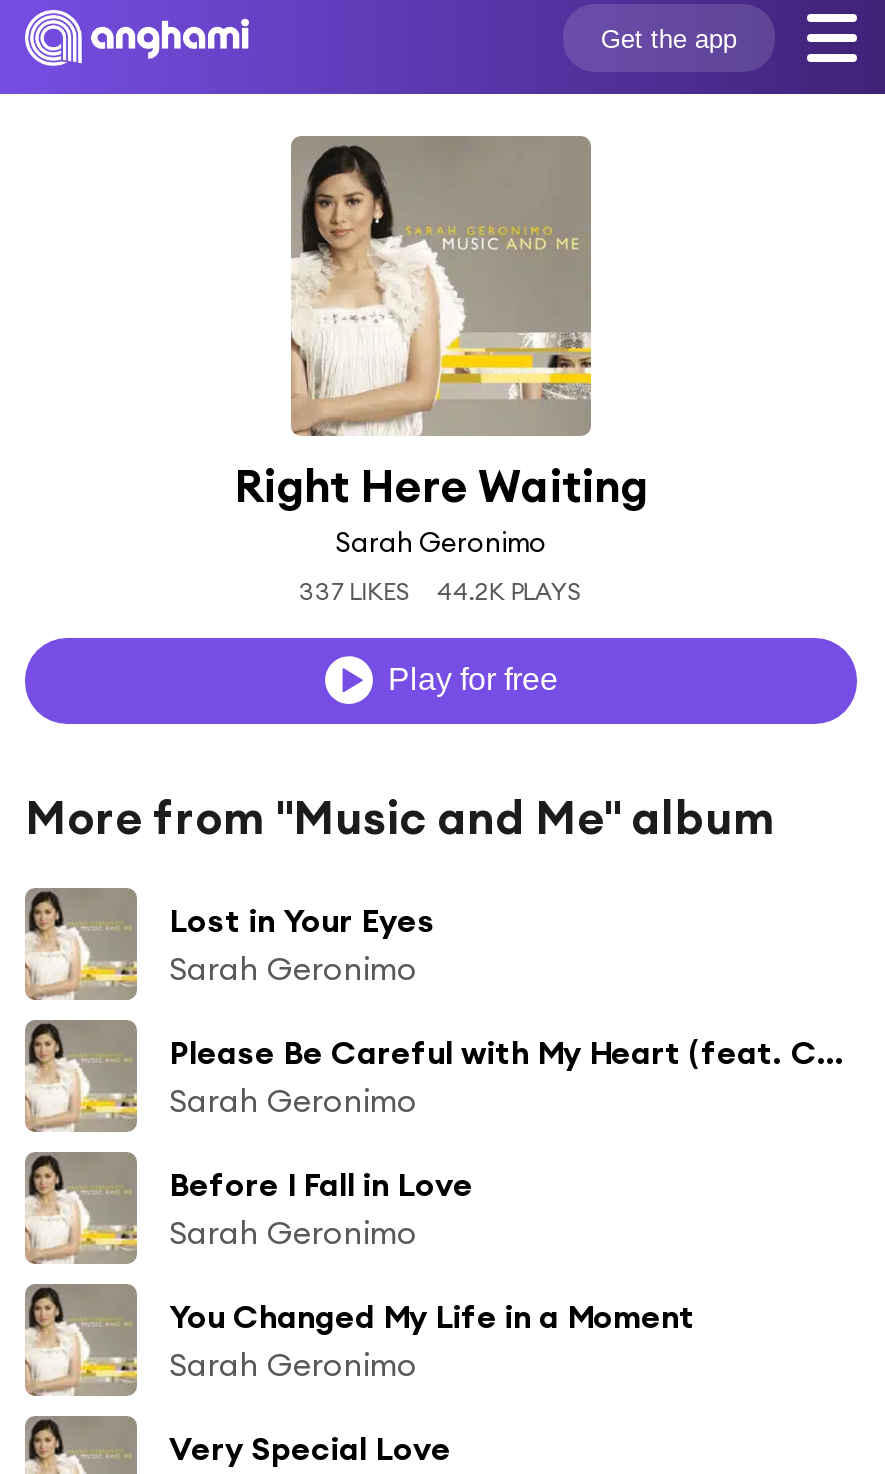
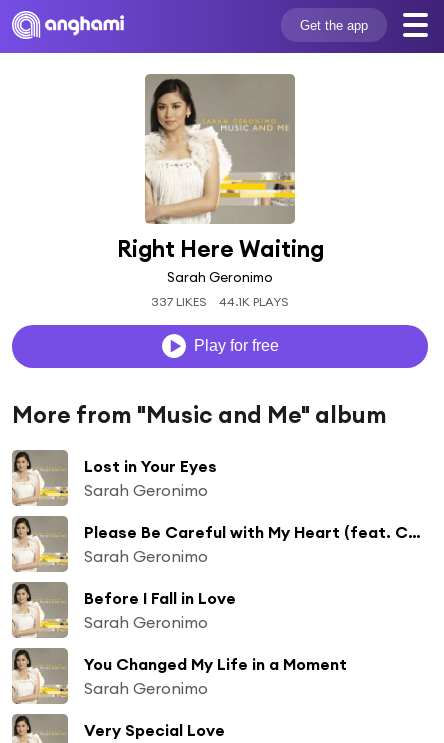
[299,576,583,606] 337 LIKES 44.2K PLAYS -> [151,294,289,309] 337 LIKES 44.1K PLAYS

